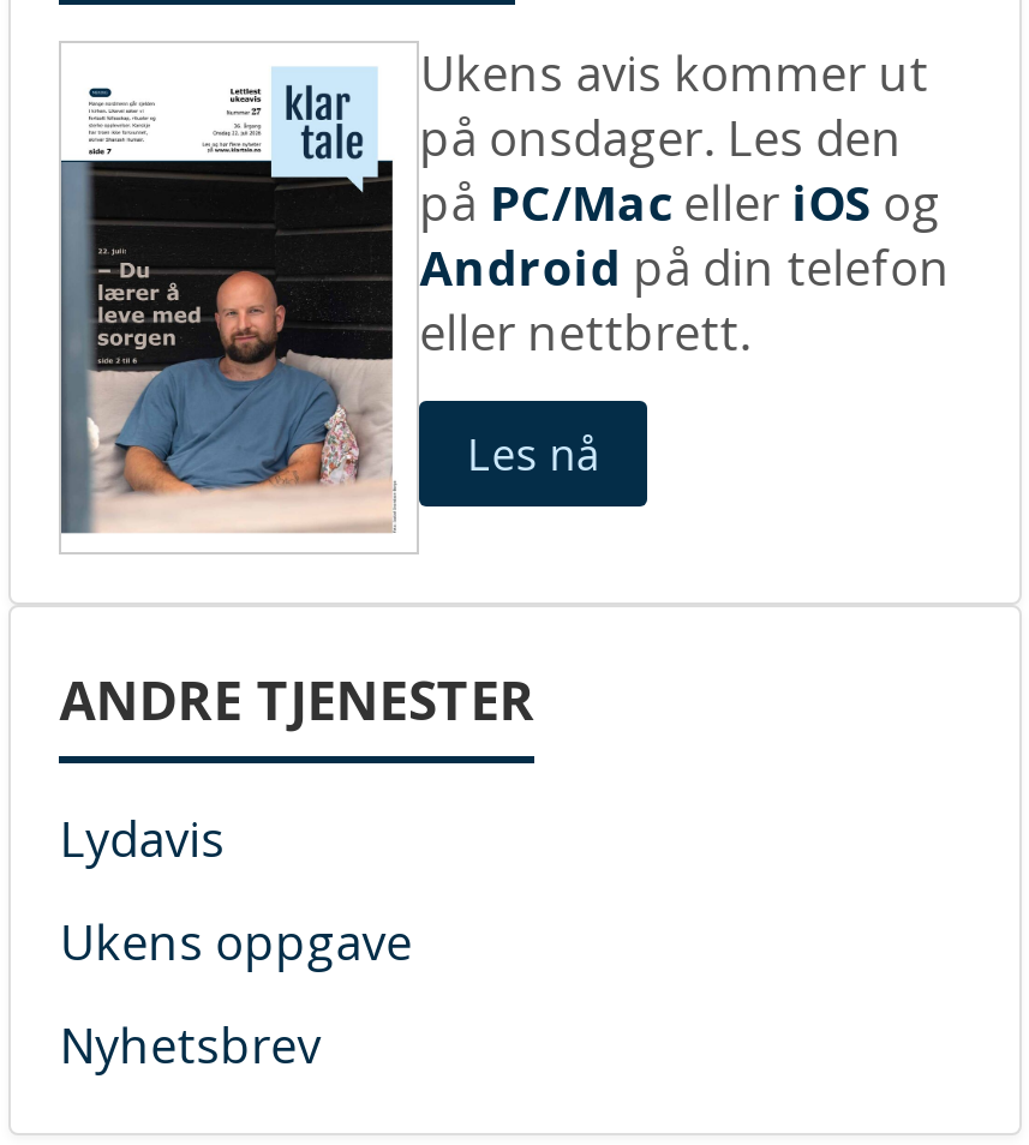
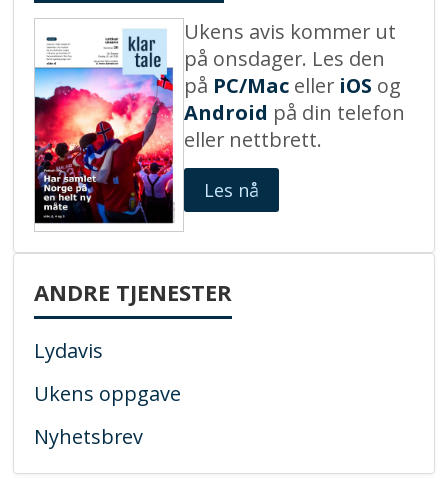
[59,158,395,535] [image] -> [34,67,174,224] [image]

